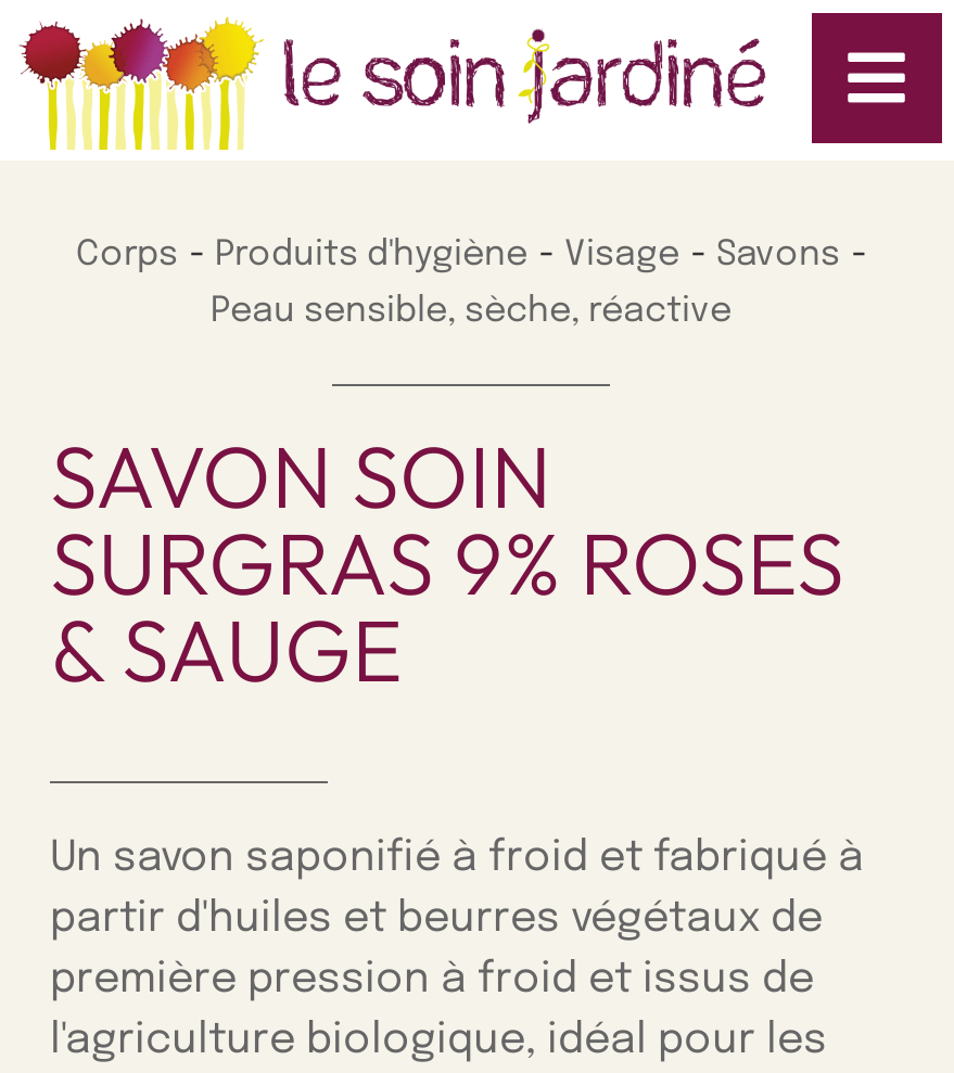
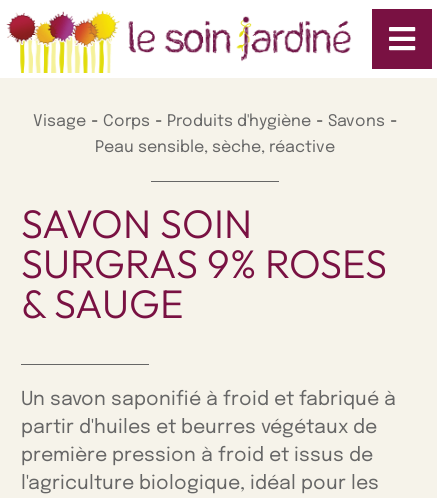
[76,231,866,274] Corps - Produits d'hygiène - Visage - Savons - -> [33,110,397,130] Visage - Corps - Produits d'hygiène - Savons -

